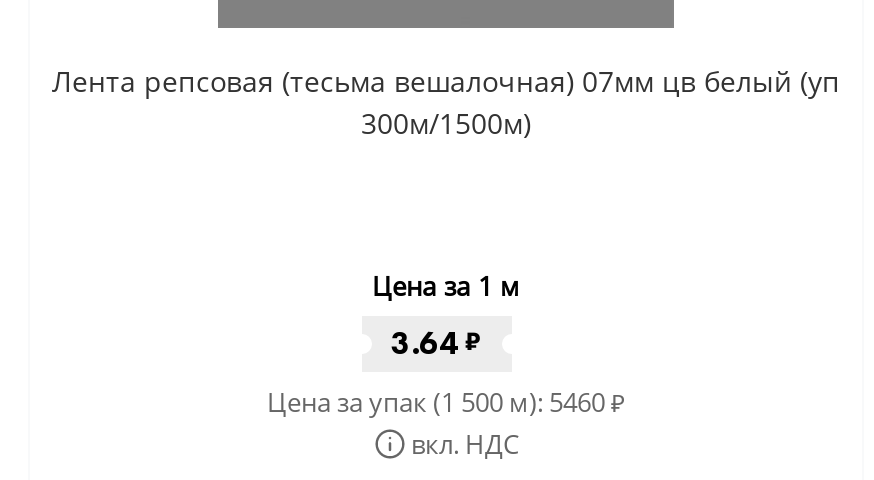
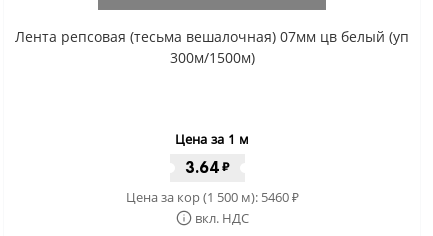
[267,384,625,420] Цена за упак (1 500 м): 5460₽ -> [125,188,298,206] Цена за кор (1 500 м): 5460₽

